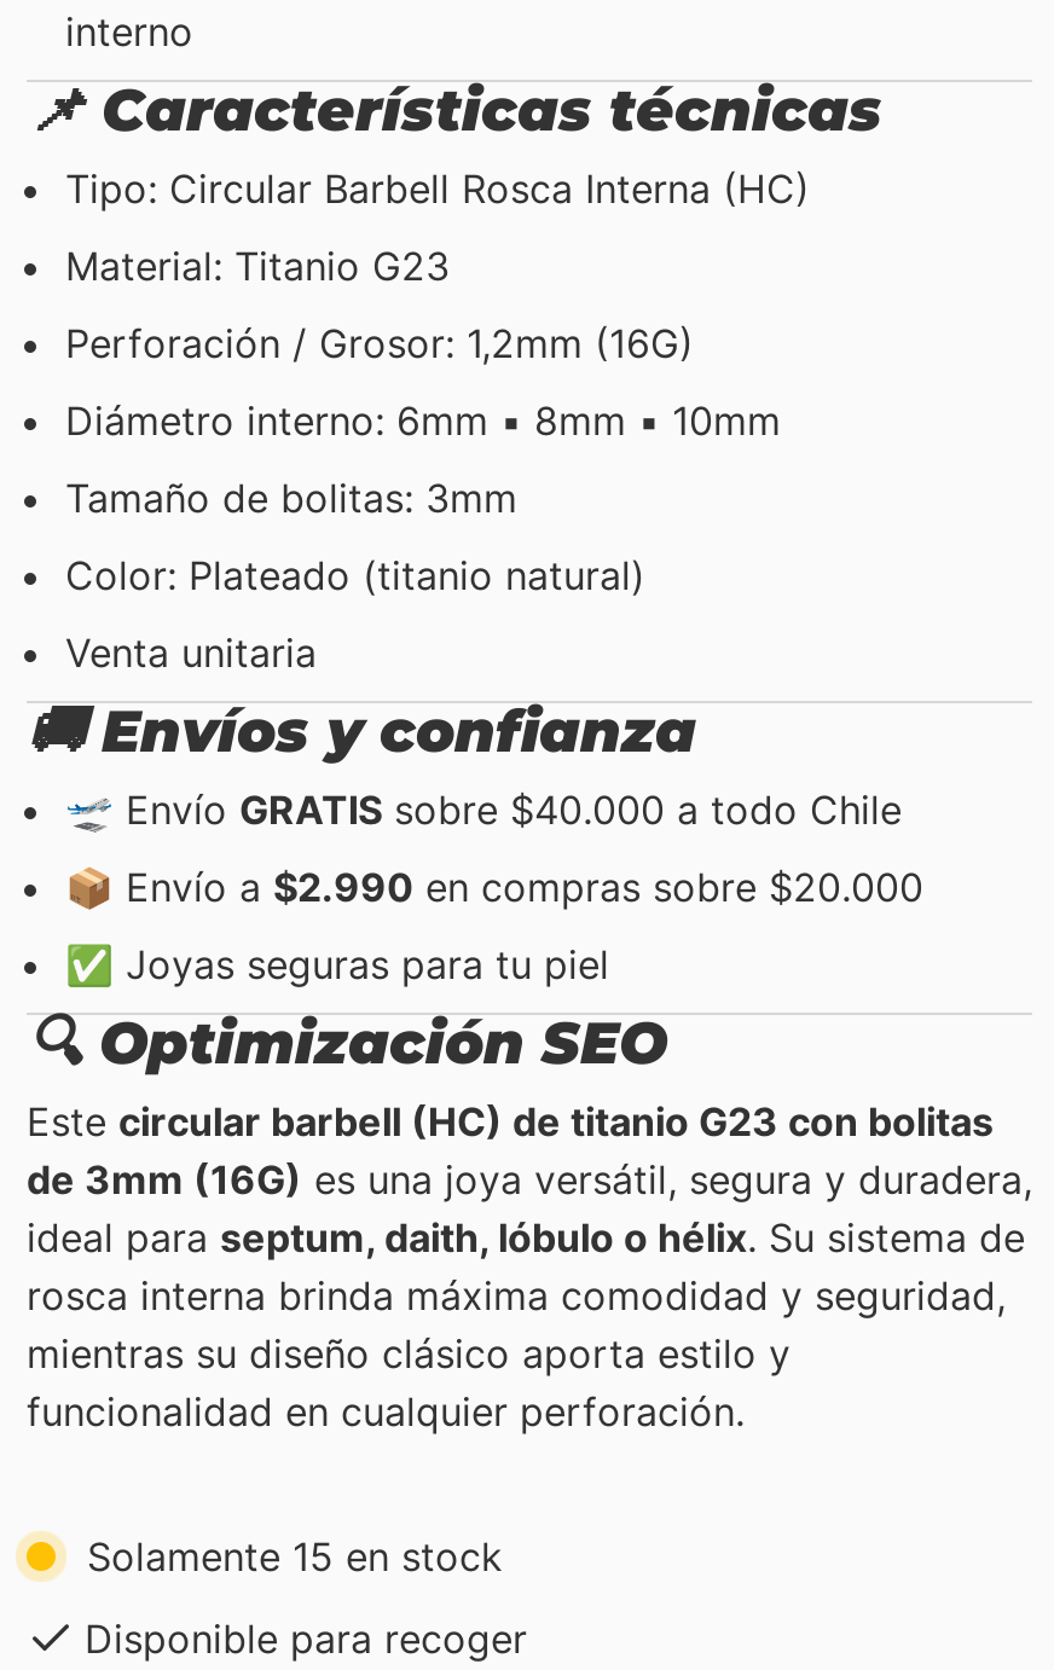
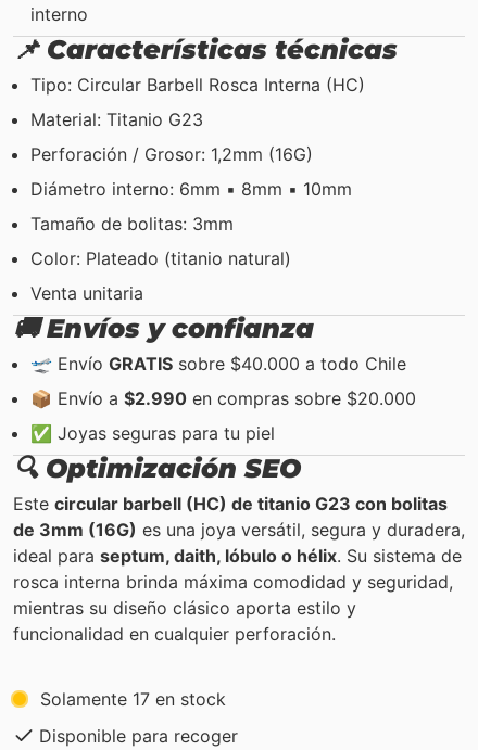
[87,1532,503,1580] Solamente 15 en stock -> [40,688,226,710] Solamente 17 en stock

